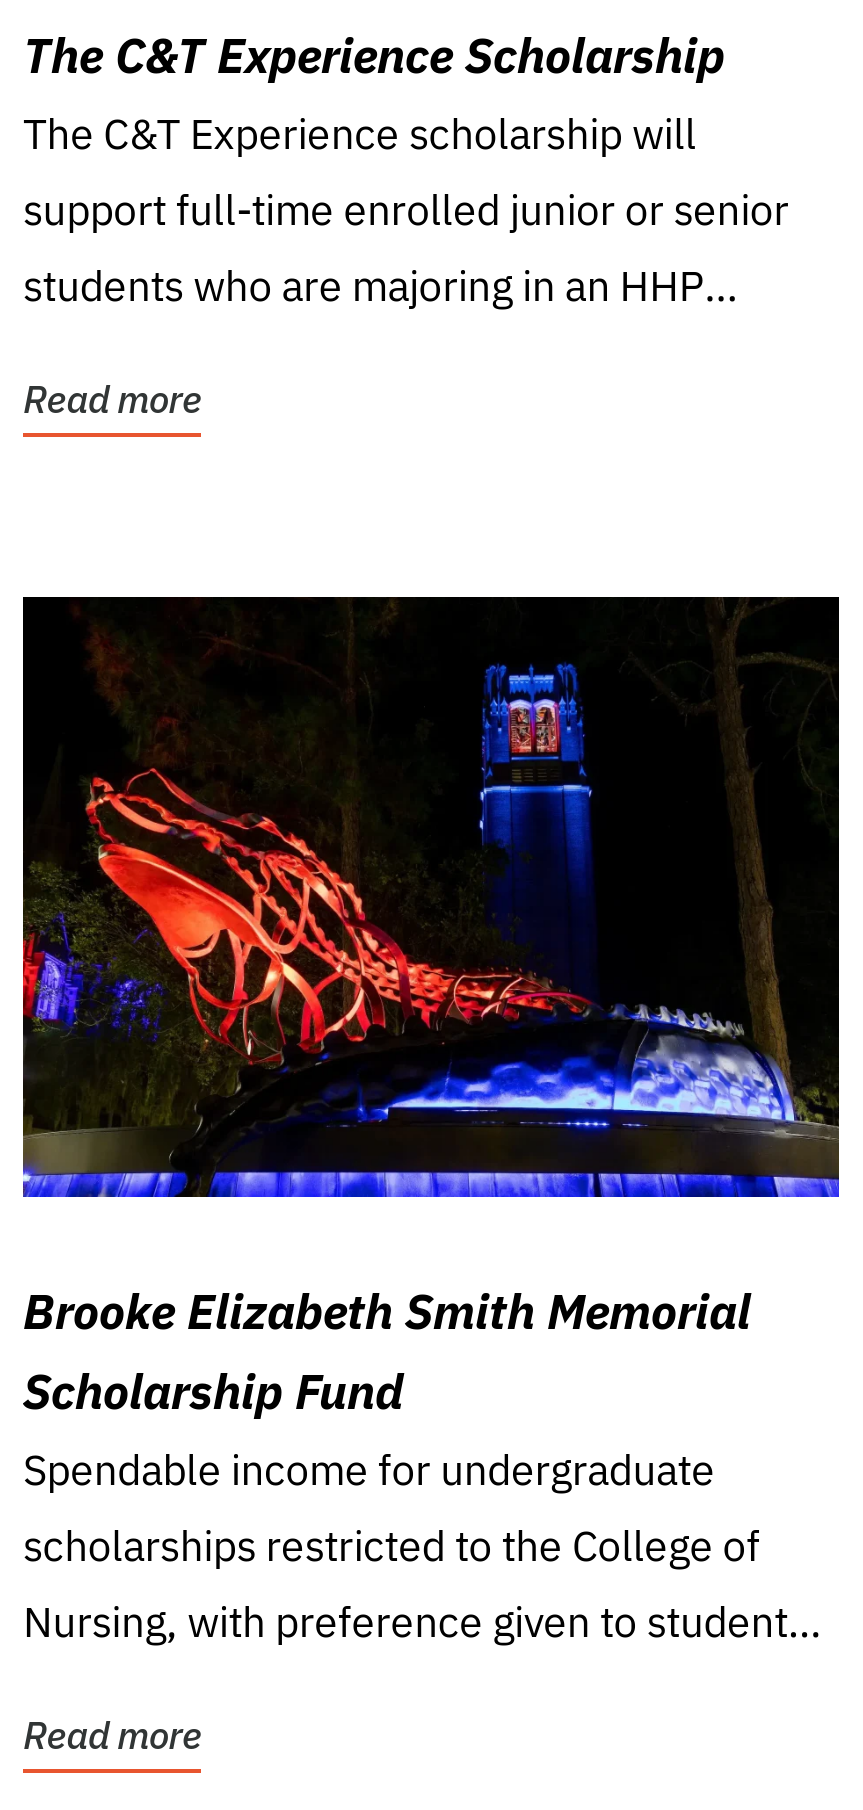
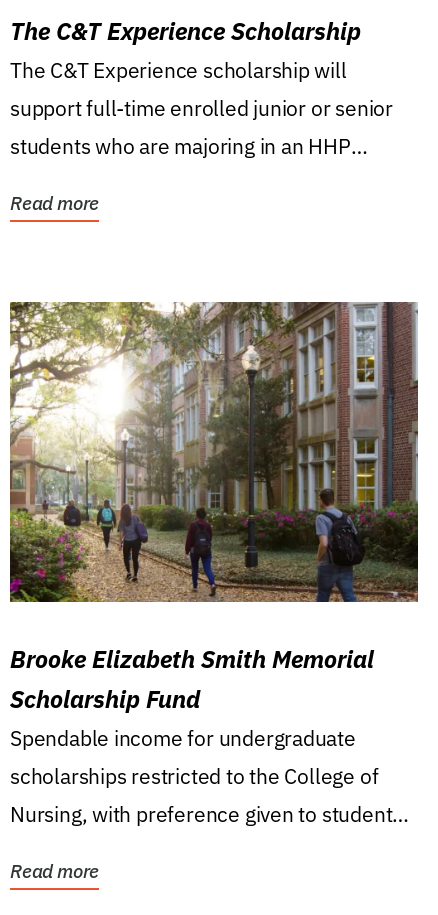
[21,595,841,1199] [image] -> [9,301,419,603] [image]

